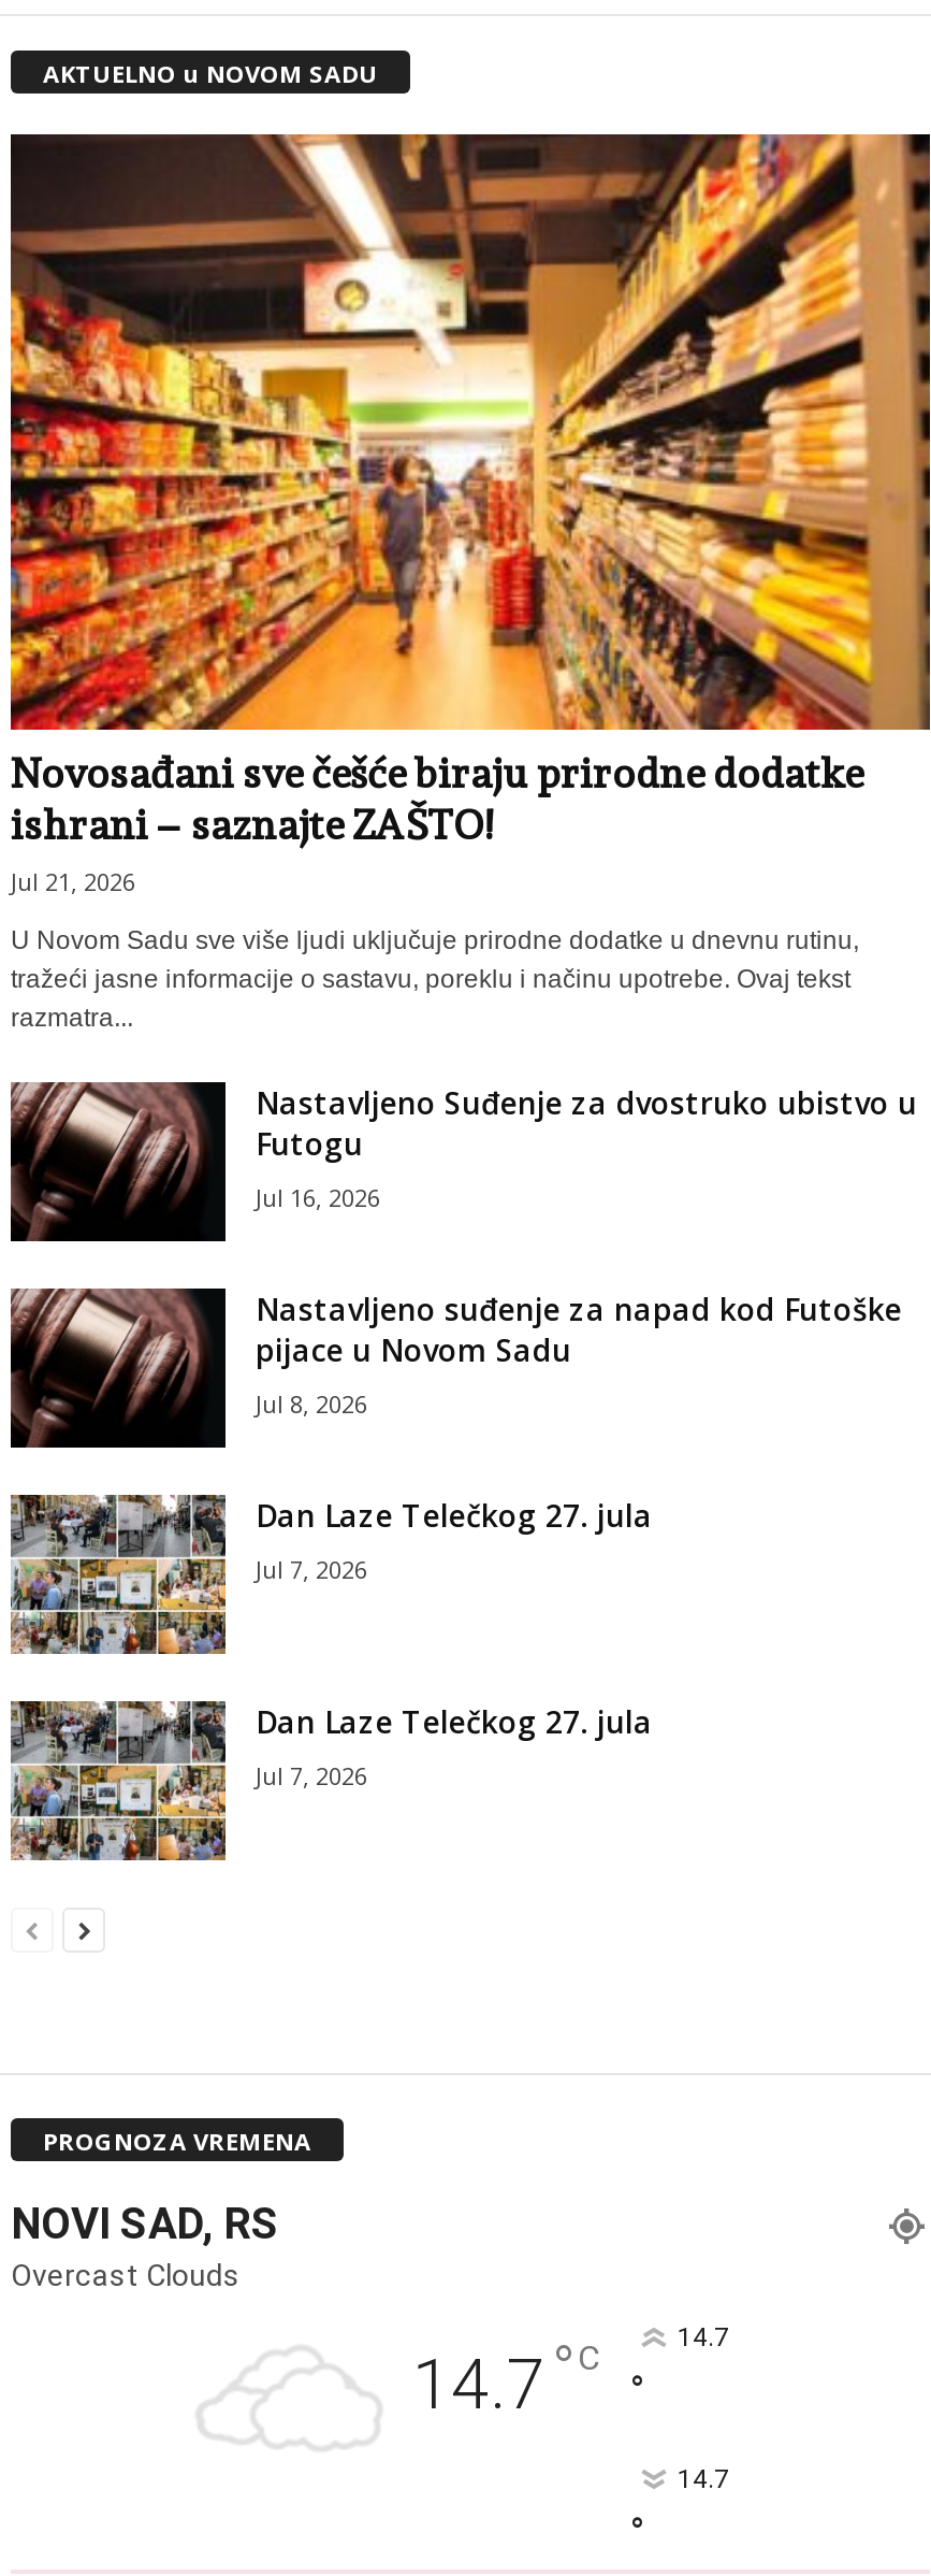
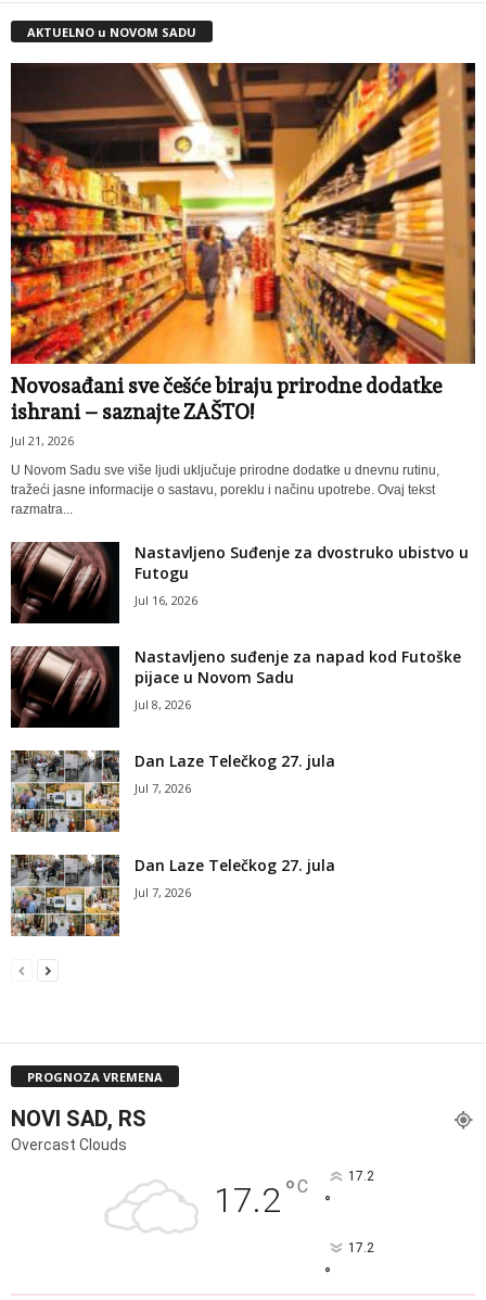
[412,2330,599,2424] 14.7 °C -> [214,1173,308,1221] 17.2 °C
[678,2321,729,2351] 14.7 -> [348,1169,374,1184] 17.2
[678,2463,729,2493] 14.7 -> [348,1240,374,1256] 17.2

